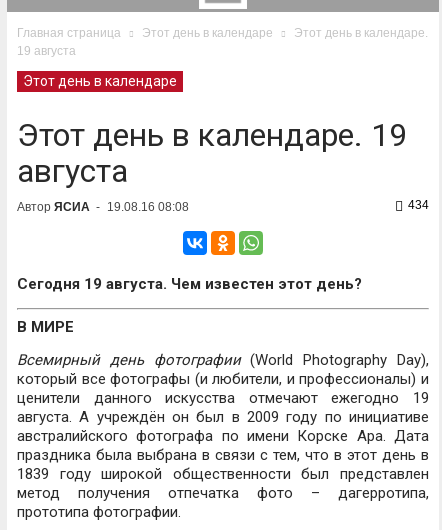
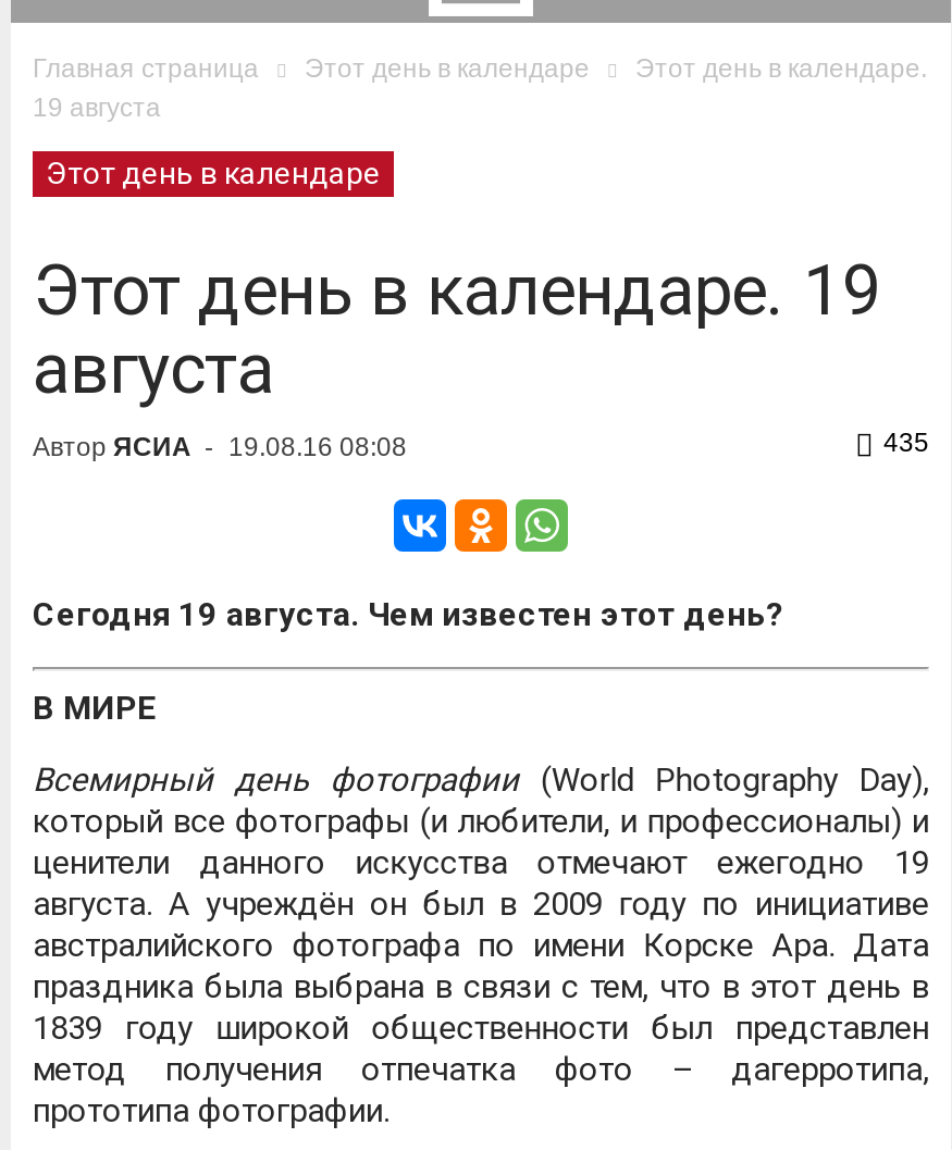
[408,198,429,212] 434 -> [883,428,929,458] 435

